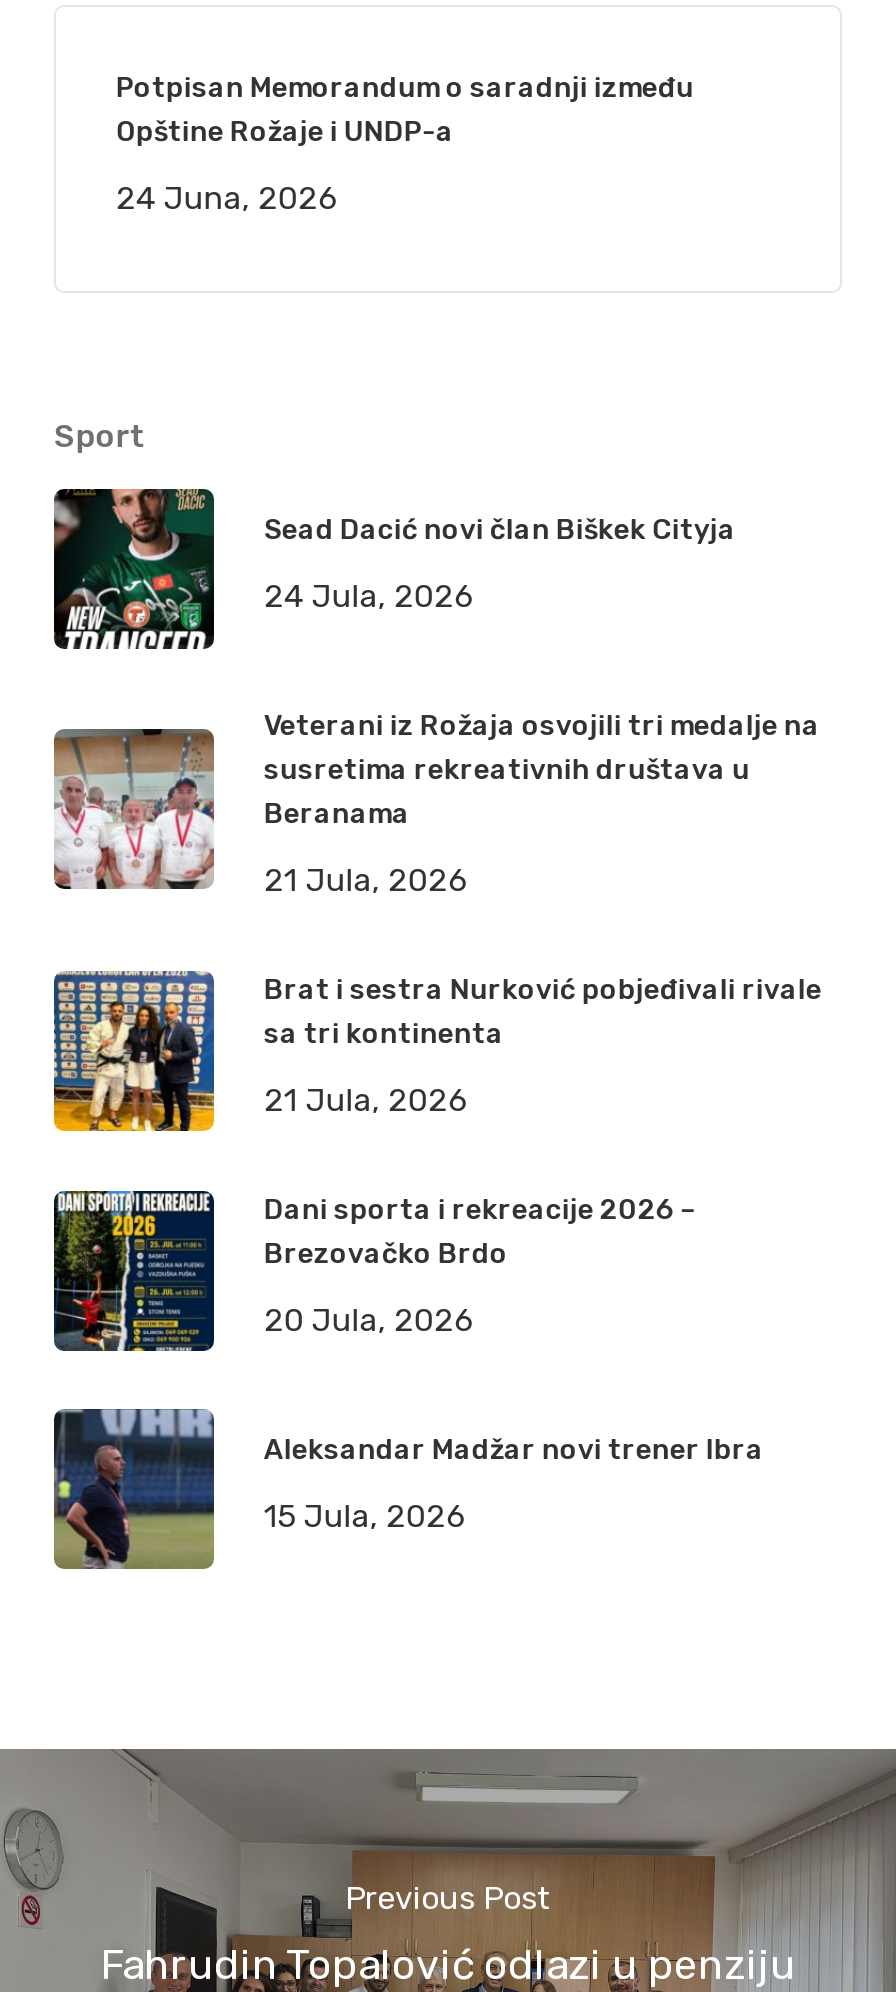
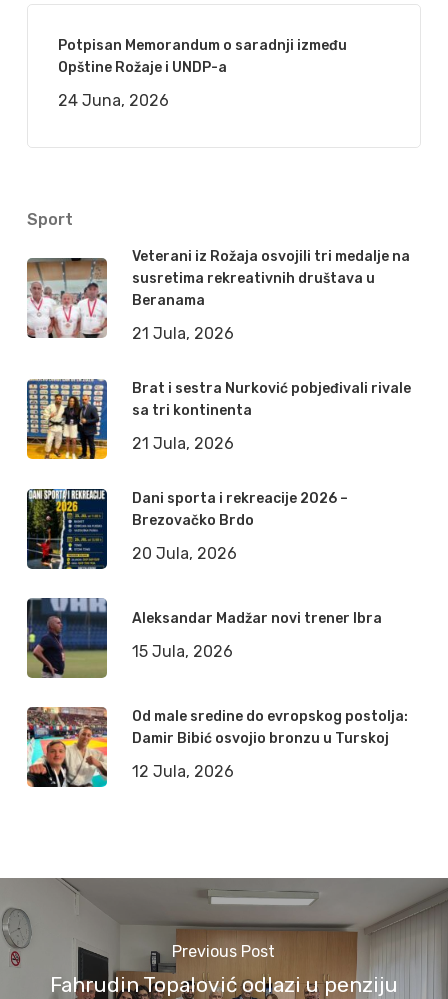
[52,486,736,652] [image] | Sead Dacić novi član Biškek Cityja | 24 Jula, 2026 -> none
moved [52,709,822,1535] -> [26,248,411,661]: [image] | Veterani iz Rožaja osvojili tri medalje na | susretima rekreativnih društava u | ... | Aleksandar Madžar novi trener Ibra | 15 Jula, 2026
none -> [26,706,408,788] [image] | Od male sredine do evropskog postolja: | Damir Bibić osvojio bronzu u Turskoj | 12 Jula, 2026

